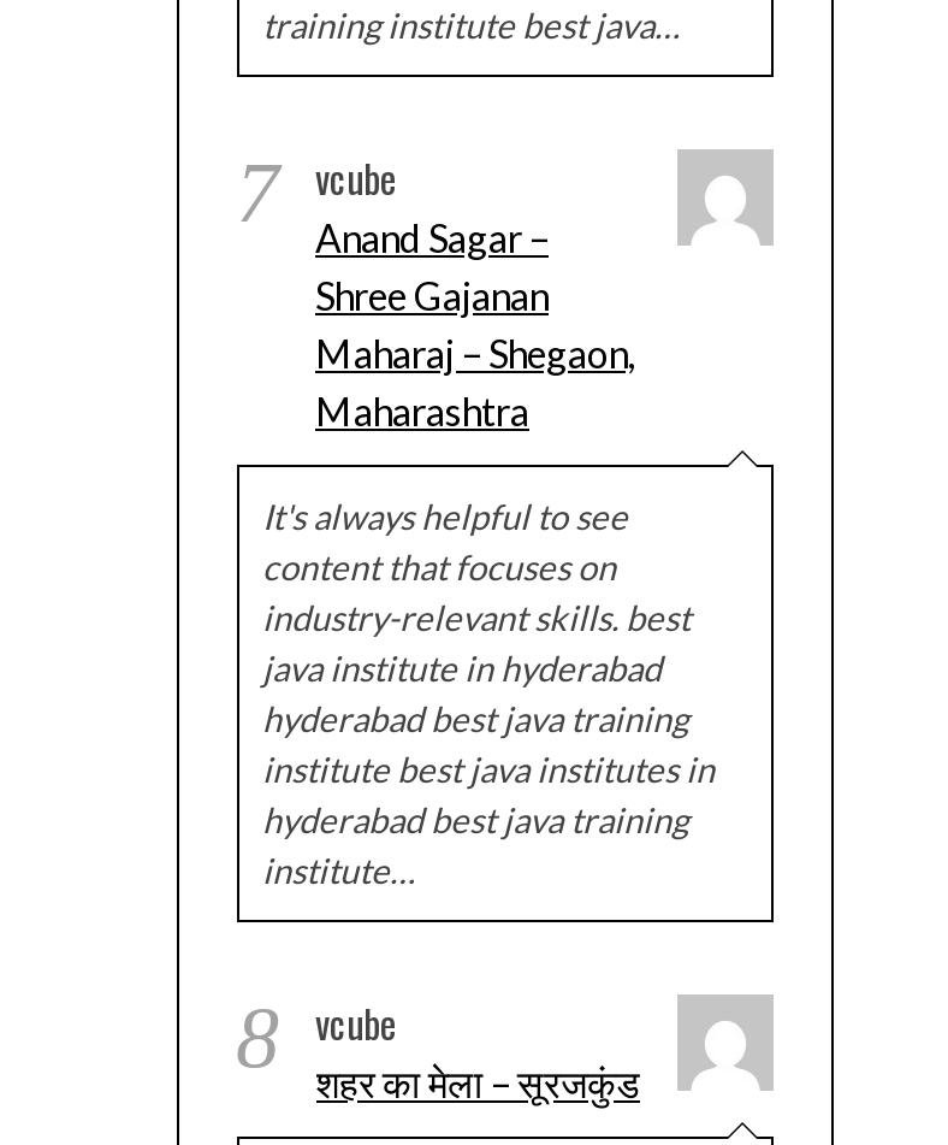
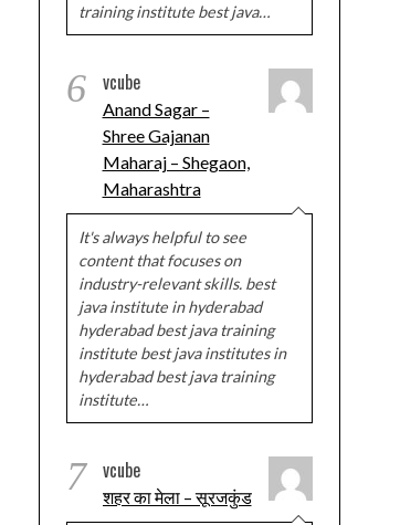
[236,144,549,260] 7 vcube Anand Sagar – -> [66,66,209,119] 6 vcube Anand Sagar –
[236,990,640,1105] 8 vcube शहर का मेला – सूरजकुंड -> [66,454,251,507] 7 vcube शहर का मेला – सूरजकुंड

